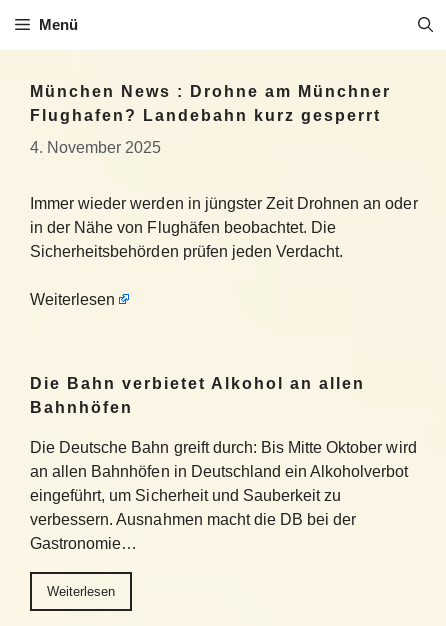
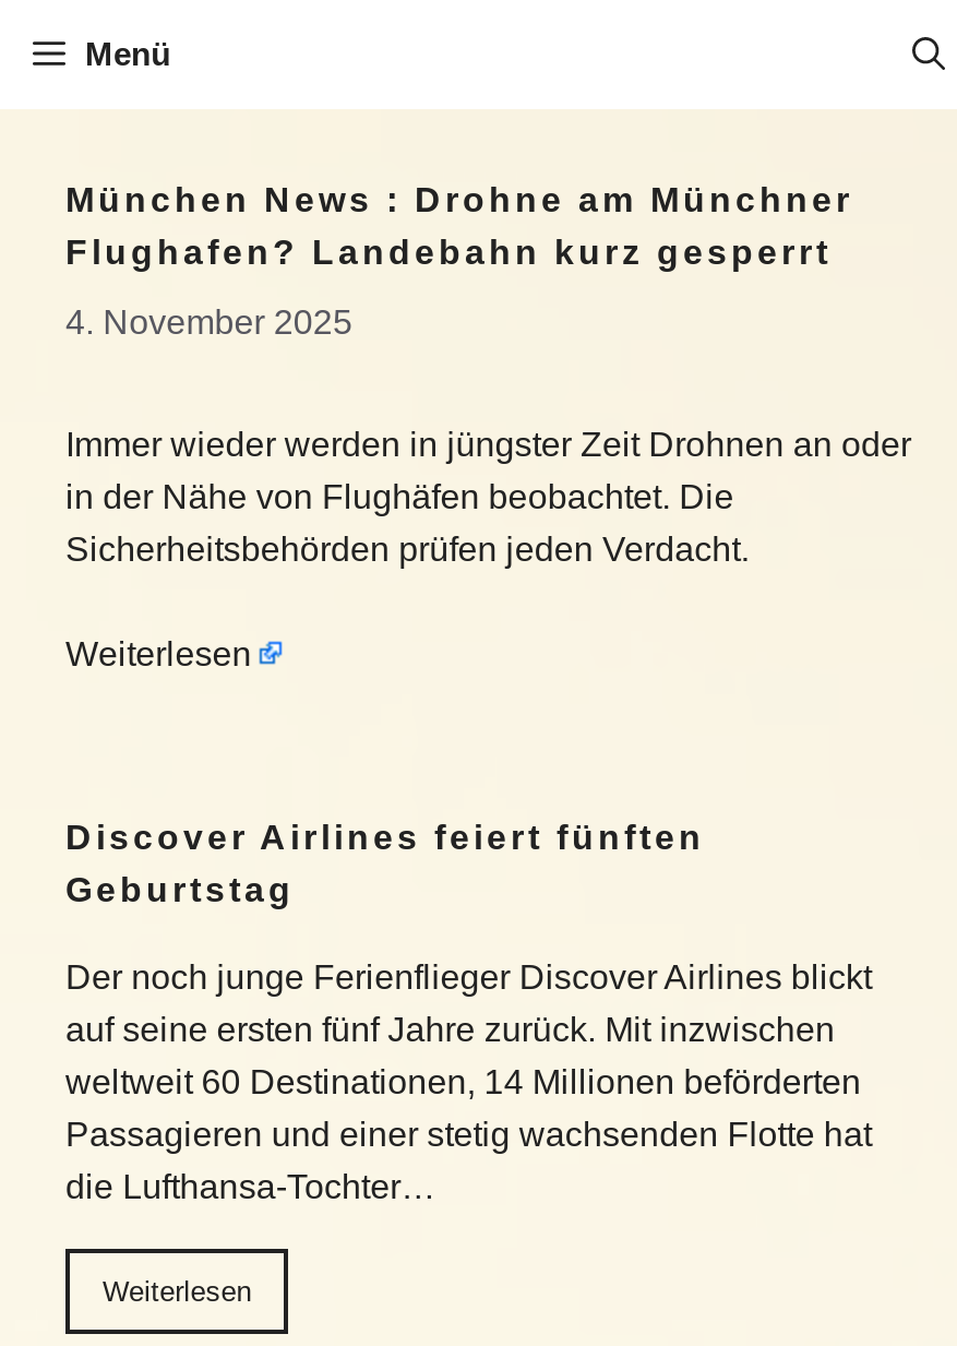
[30,375,365,416] Die Bahn verbietet Alkohol an allen | Bahnhöfen -> [65,819,705,908] Discover Airlines feiert fünften | Geburtstag
[30,439,417,552] Die Deutsche Bahn greift durch: Bis Mitte Oktober wird | an allen Bahnhöfen in Deutschland ein Alkoholverbot | eingeführt, um Sicherheit und Sauberkeit zu | verbessern. Ausnahmen macht die DB bei der | Gastronomie… -> [65,958,872,1205] Der noch junge Ferienflieger Discover Airlines blickt | auf seine ersten fünf Jahre zurück. Mit inzwischen | weltweit 60 Destinationen, 14 Millionen beförderten | Passagieren und einer stetig wachsenden Flotte hat | die Lufthansa-Tochter…

